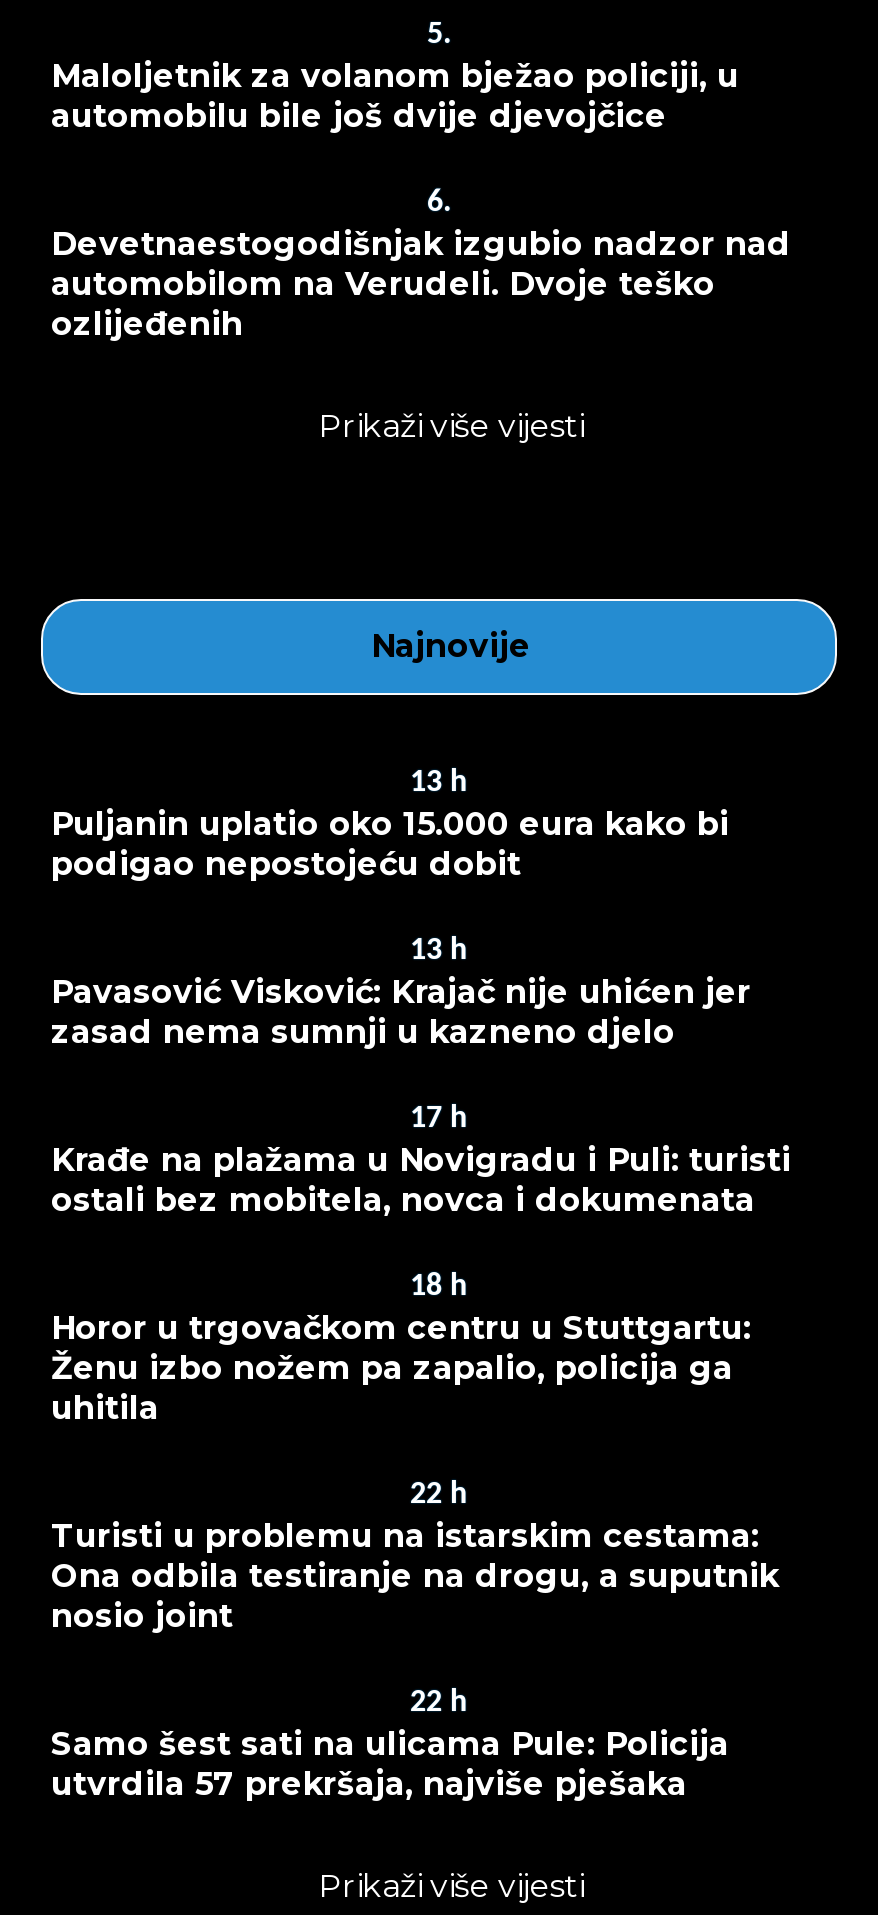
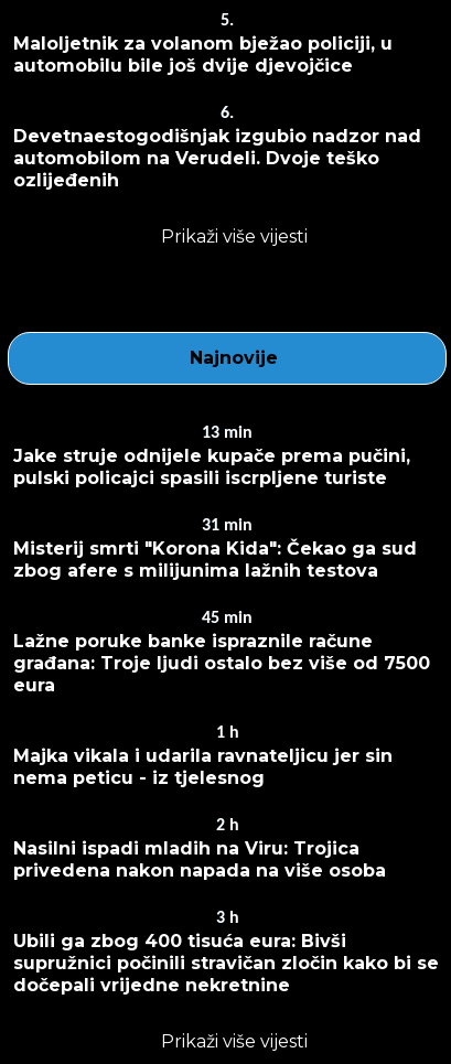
[51,767,729,883] 13 h | Puljanin uplatio oko 15.000 eura kako bi | podigao nepostojeću dobit -> [13,424,410,488] 13 min | Jake struje odnijele kupače prema pučini, | pulski policajci spasili iscrpljene turiste
[51,935,751,1051] 13 h | Pavasović Visković: Krajač nije uhićen jer | zasad nema sumnji u kazneno djelo -> [13,517,417,581] 31 min | Misterij smrti "Korona Kida": Čekao ga sud | zbog afere s milijunima lažnih testova
[51,1103,791,1219] 17 h | Krađe na plažama u Novigradu i Puli: turisti | ostali bez mobitela, novca i dokumenata -> [13,610,430,696] 45 min | Lažne poruke banke ispraznile račune | građana: Troje ljudi ostalo bez više od 7500 | eura
[51,1271,751,1427] 18 h | Horor u trgovačkom centru u Stuttgartu: | Ženu izbo nožem pa zapalio, policija ga | uhitila -> [13,724,393,788] 1 h | Majka vikala i udarila ravnateljicu jer sin | nema peticu - iz tjelesnog
[51,1479,779,1635] 22 h | Turisti u problemu na istarskim cestama: | Ona odbila testiranje na drogu, a suputnik | nosio joint -> [13,817,386,881] 2 h | Nasilni ispadi mladih na Viru: Trojica | privedena nakon napada na više osoba
[51,1687,729,1803] 22 h | Samo šest sati na ulicama Pule: Policija | utvrdila 57 prekršaja, najviše pješaka -> [13,909,439,995] 3 h | Ubili ga zbog 400 tisuća eura: Bivši | supružnici počinili stravičan zločin kako bi se | dočepali vrijedne nekretnine

